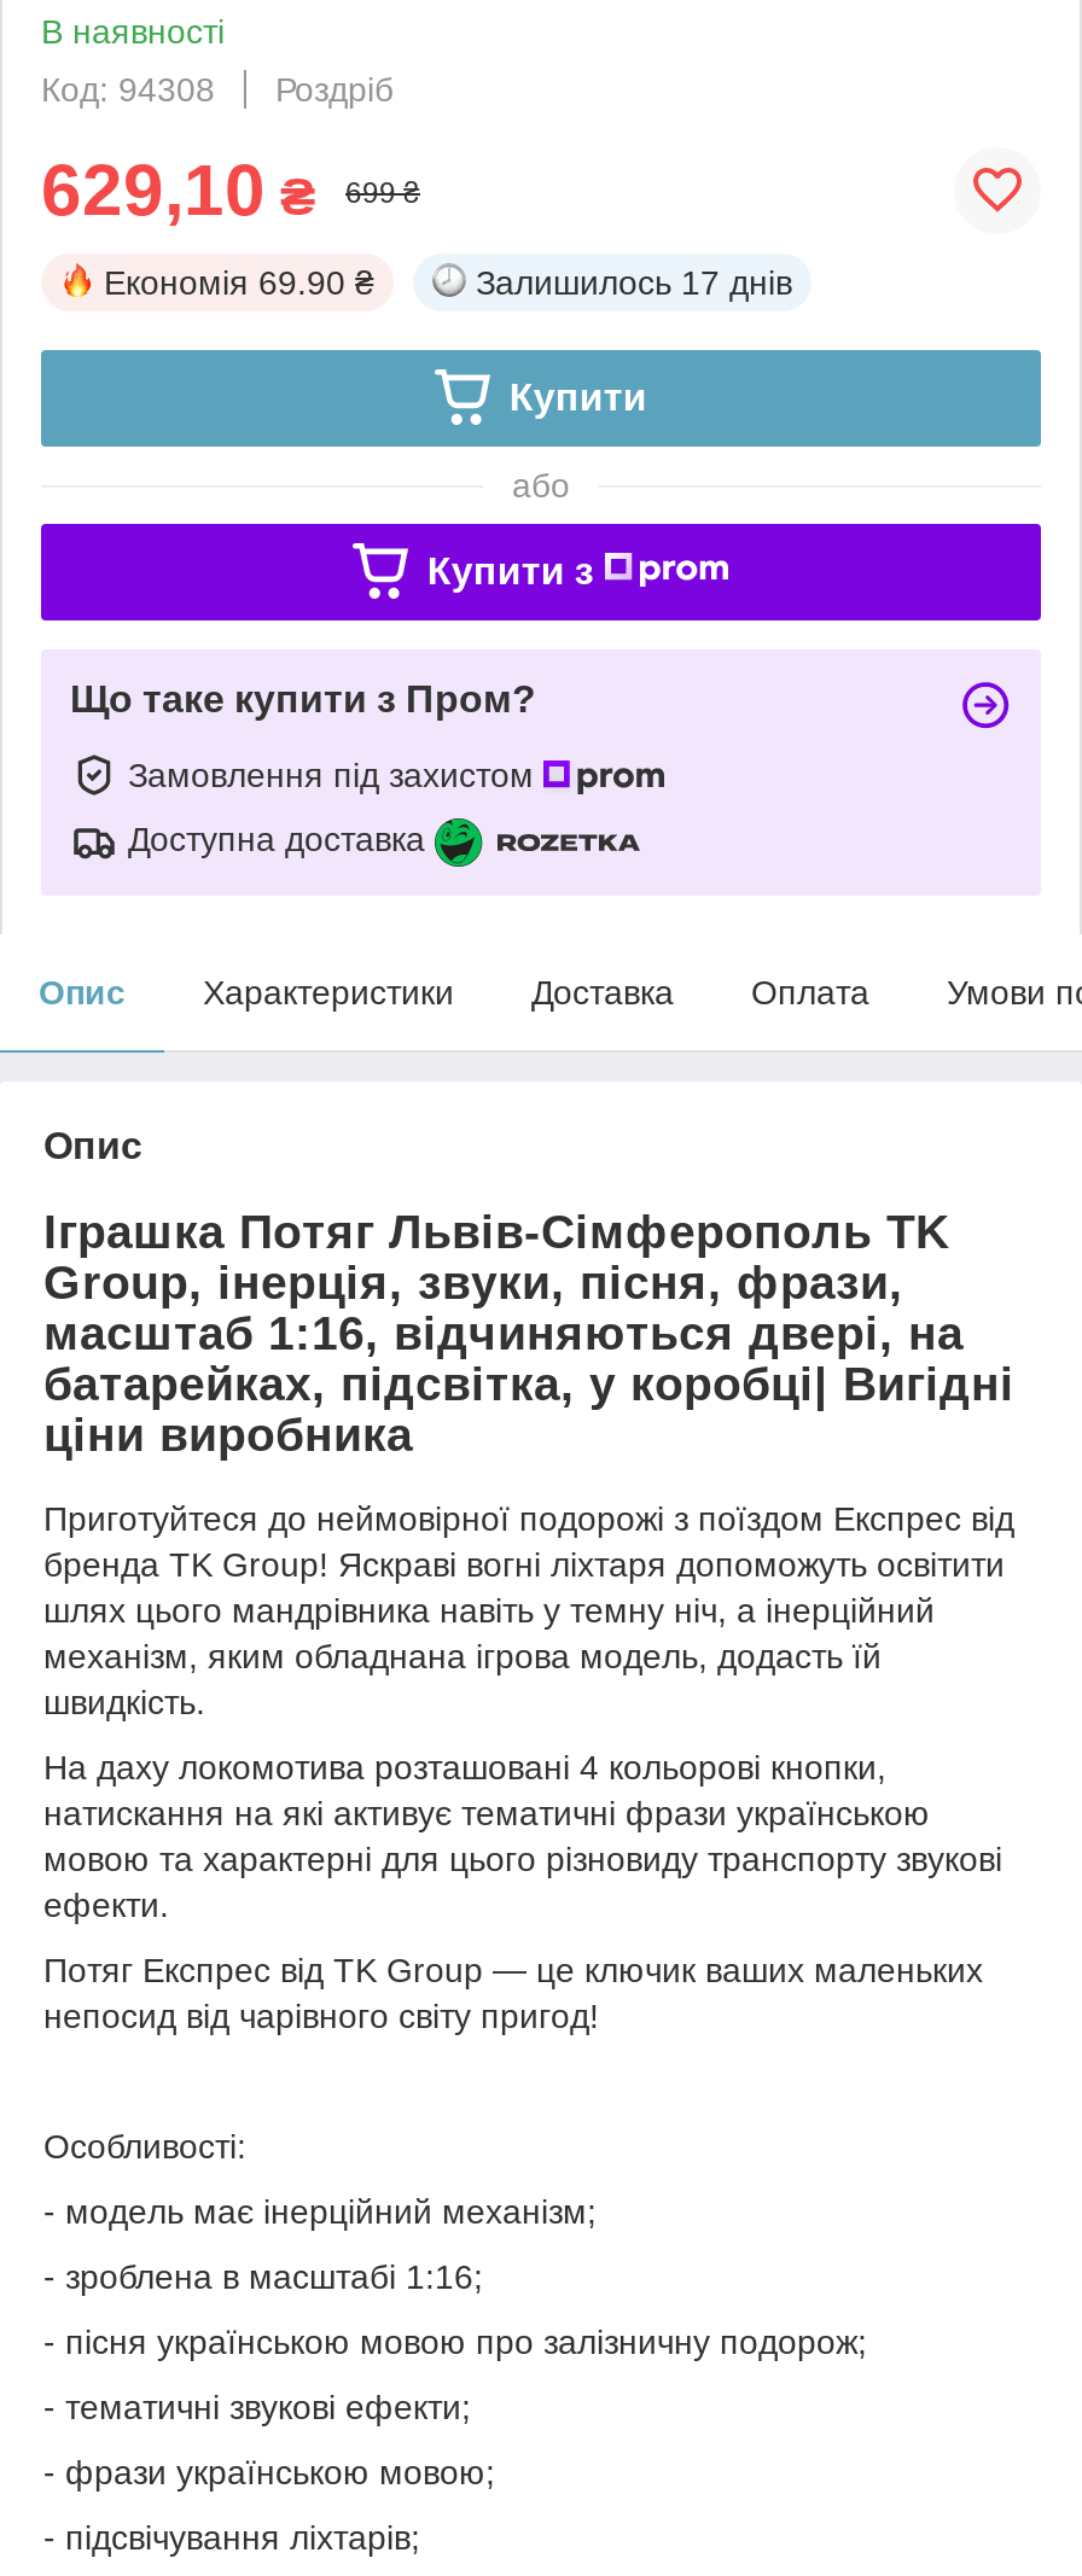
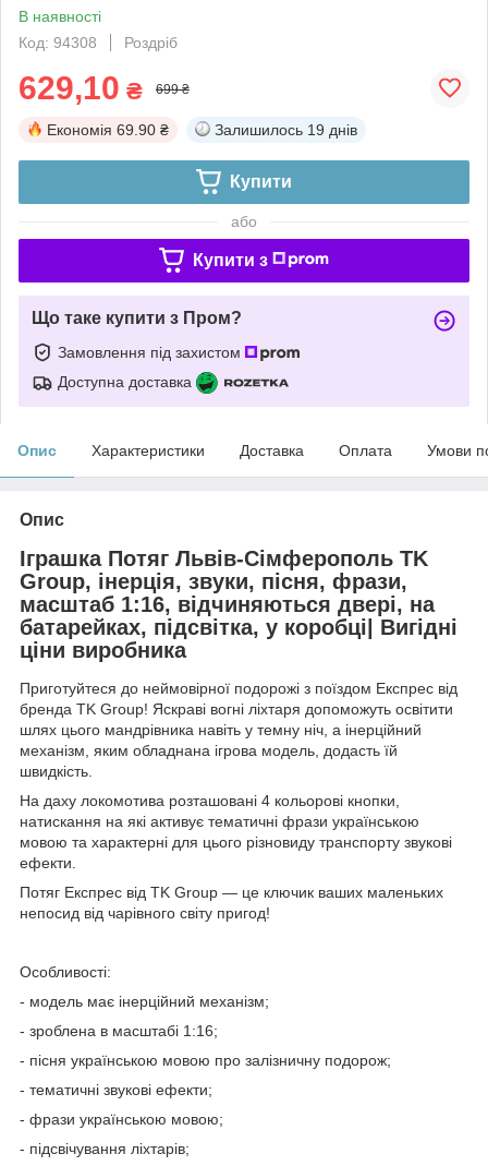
[476,263,792,301] Залишилось 17 днів -> [215,121,357,138] Залишилось 19 днів

